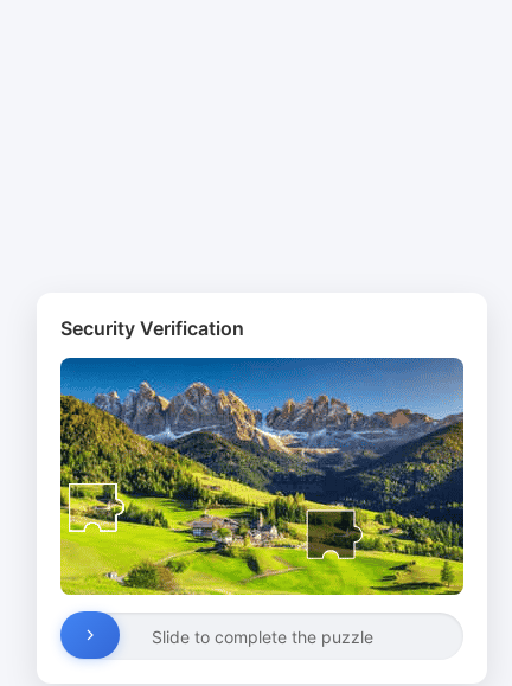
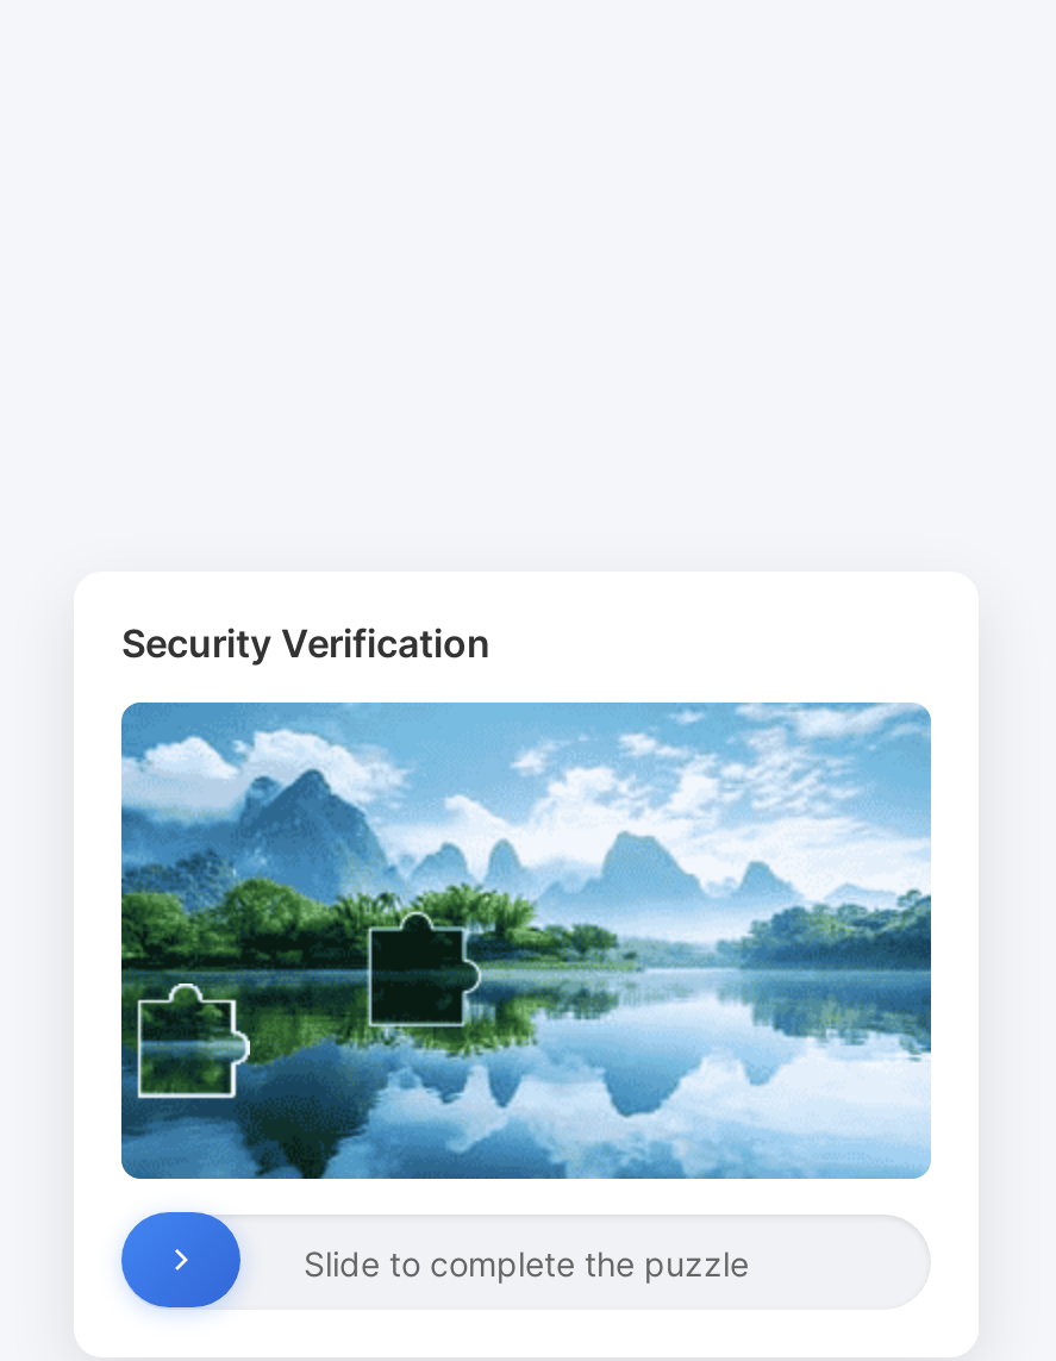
[59,357,465,596] [image] -> [119,700,933,1181] [image]

